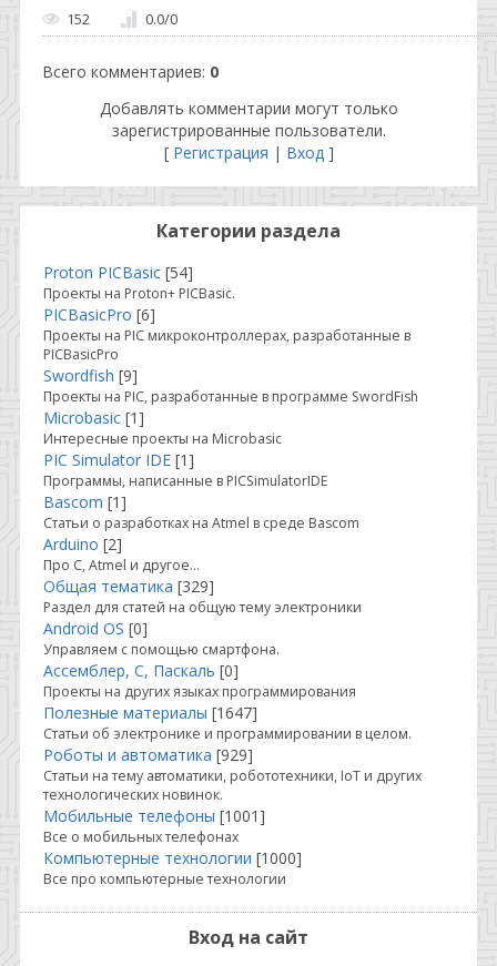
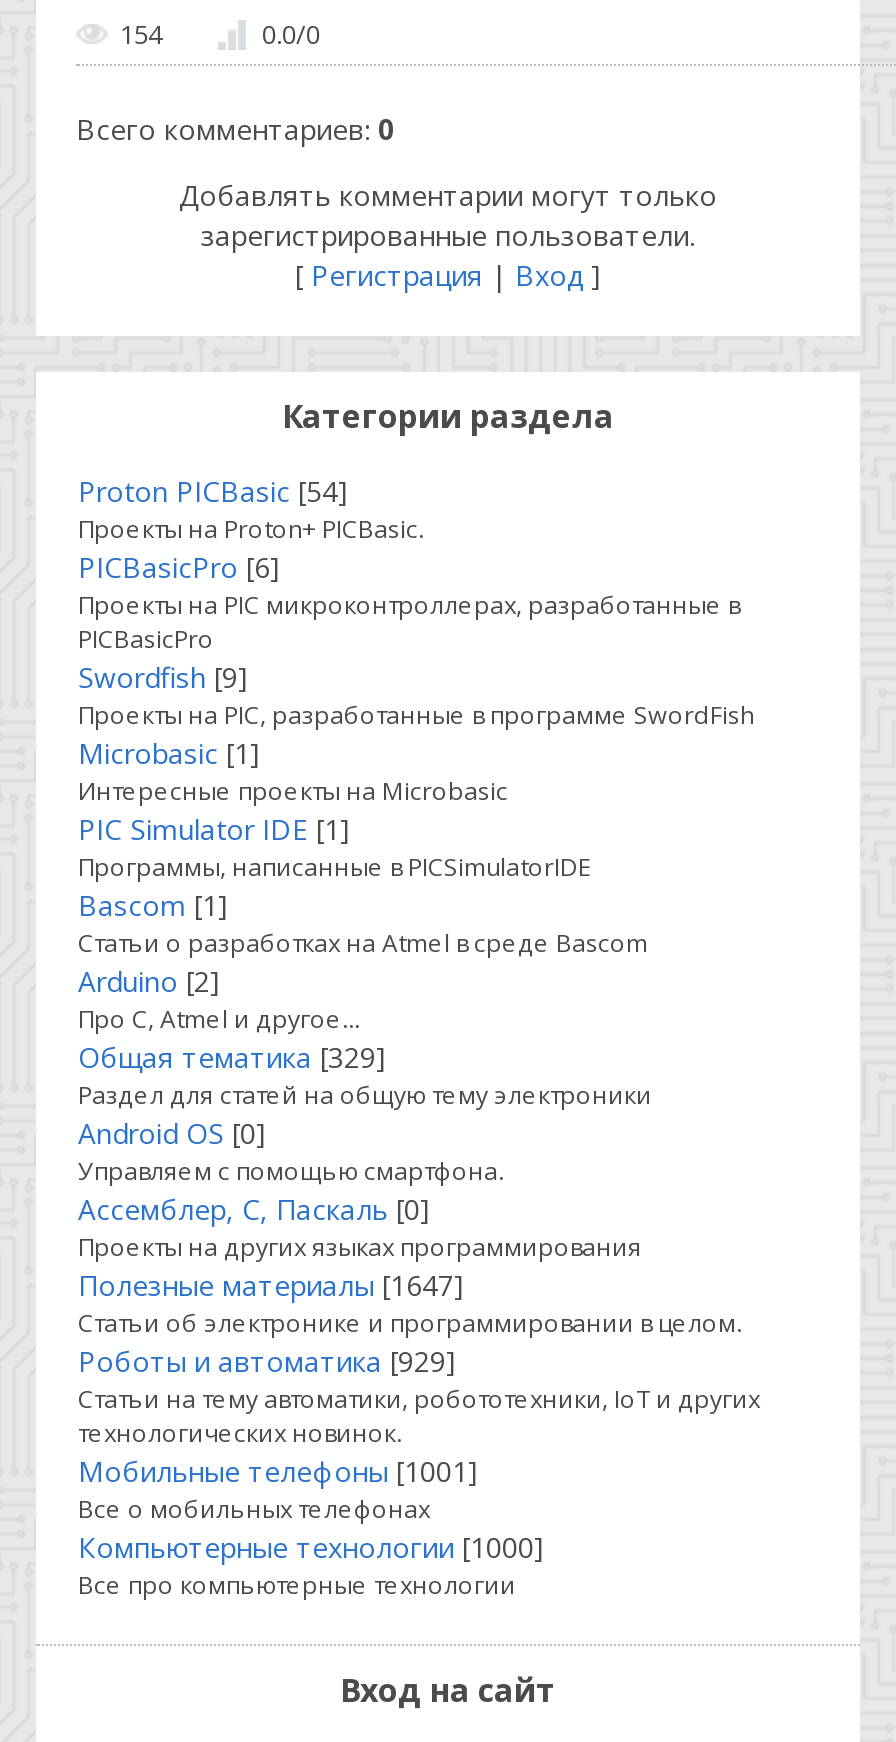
[67,9,90,29] 152 -> [120,16,162,52] 154

